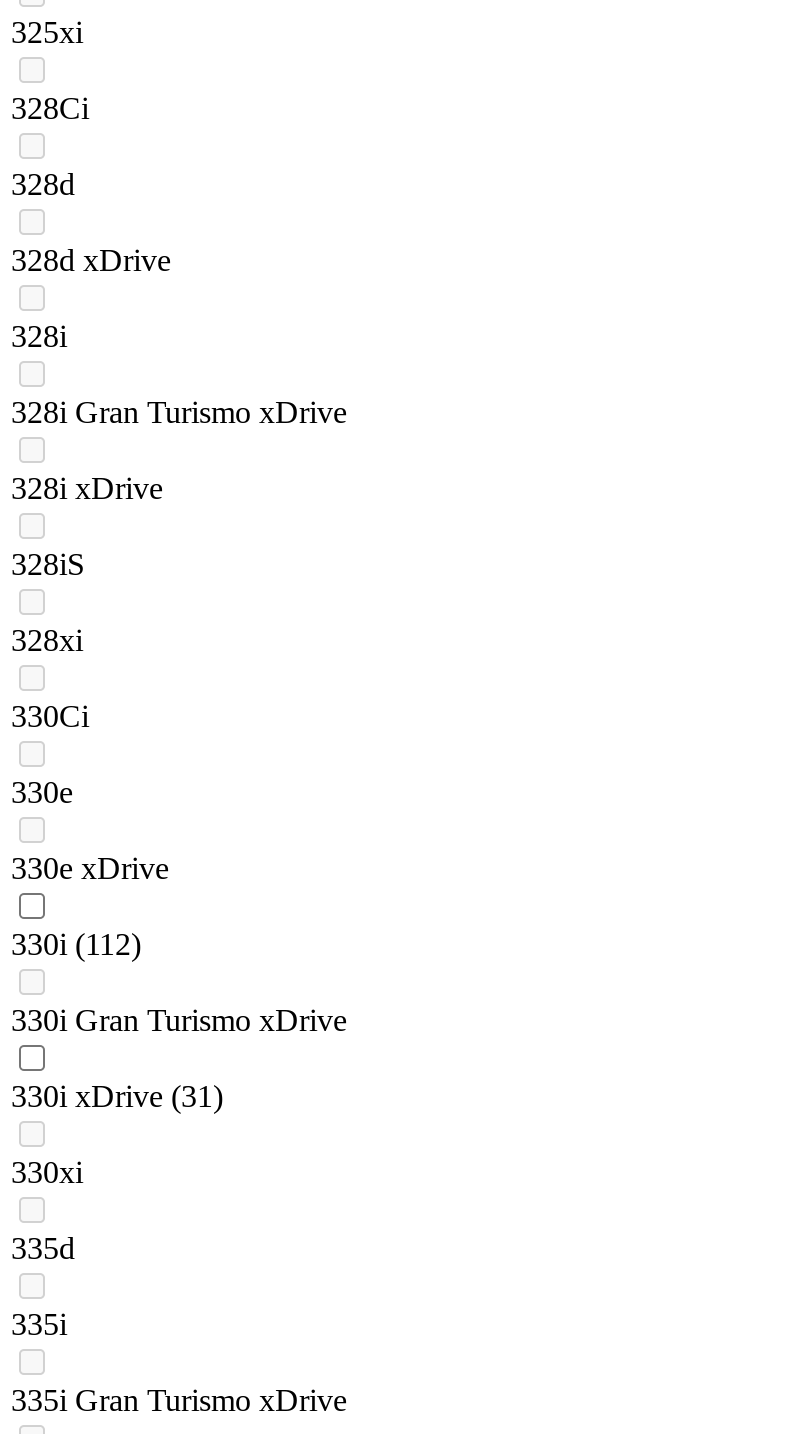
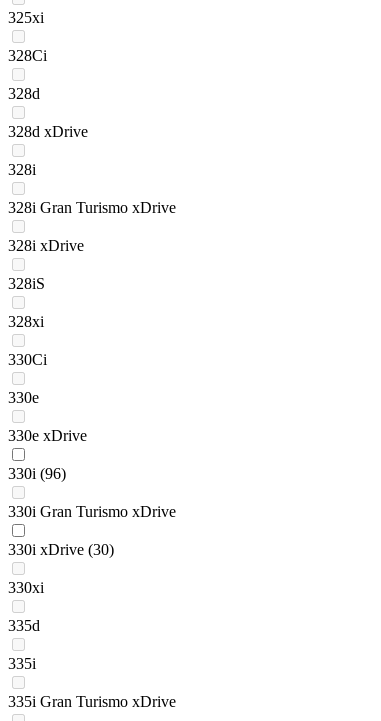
[11,928,141,962] 330i (112) -> [8,465,66,482] 330i (96)
[11,1080,223,1114] 330i xDrive (31) -> [8,541,114,558] 330i xDrive (30)

